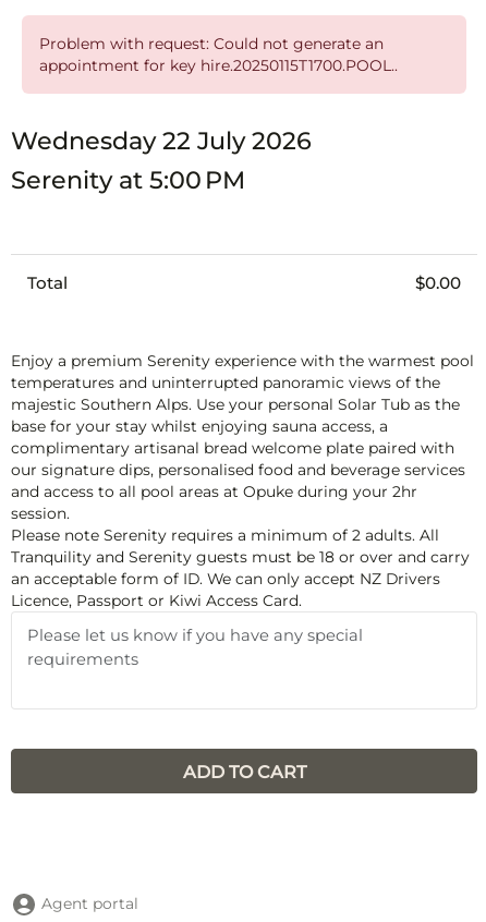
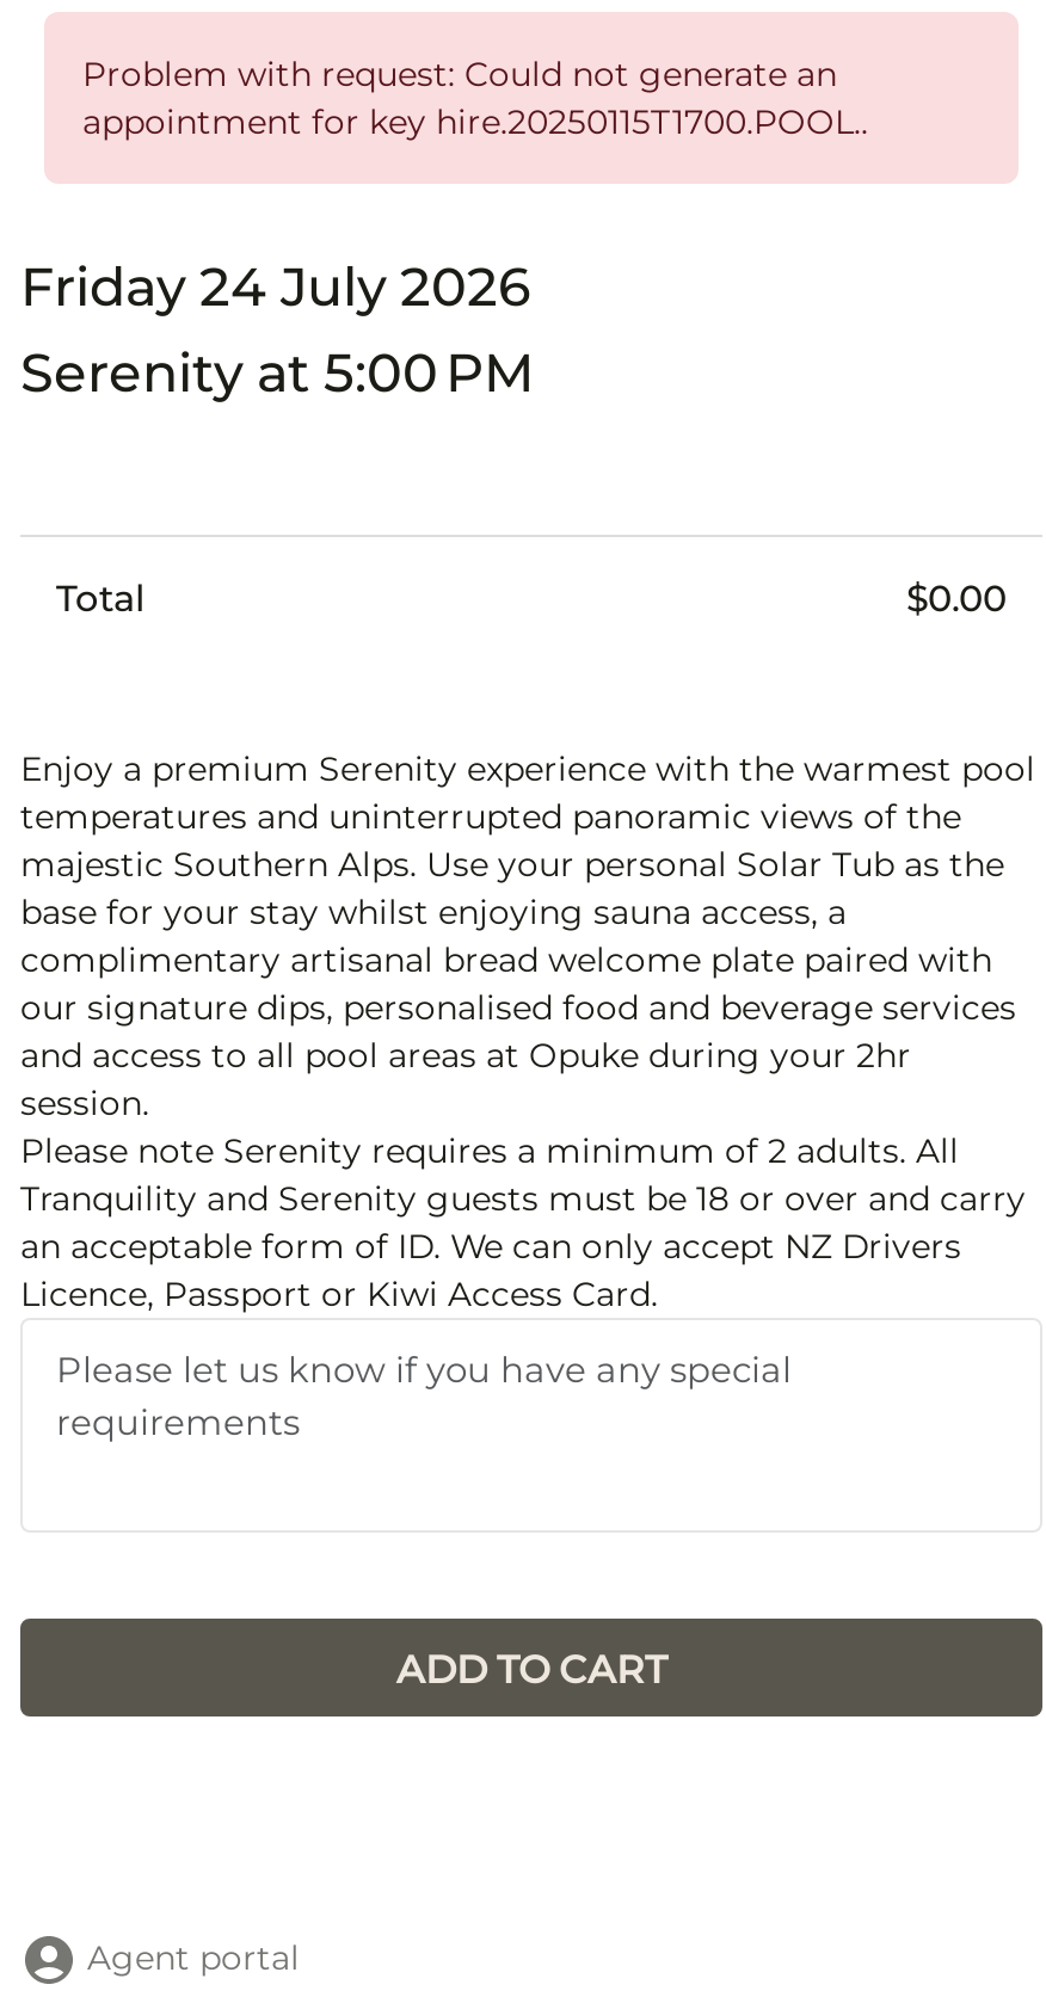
[11,125,312,156] Wednesday 22 July 2026 -> [20,253,531,320] Friday 24 July 2026

